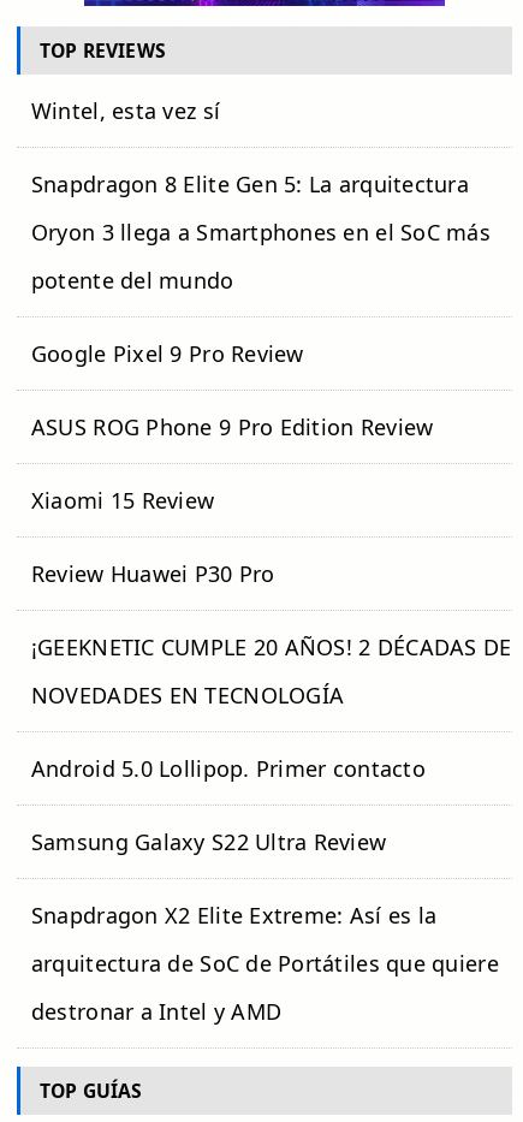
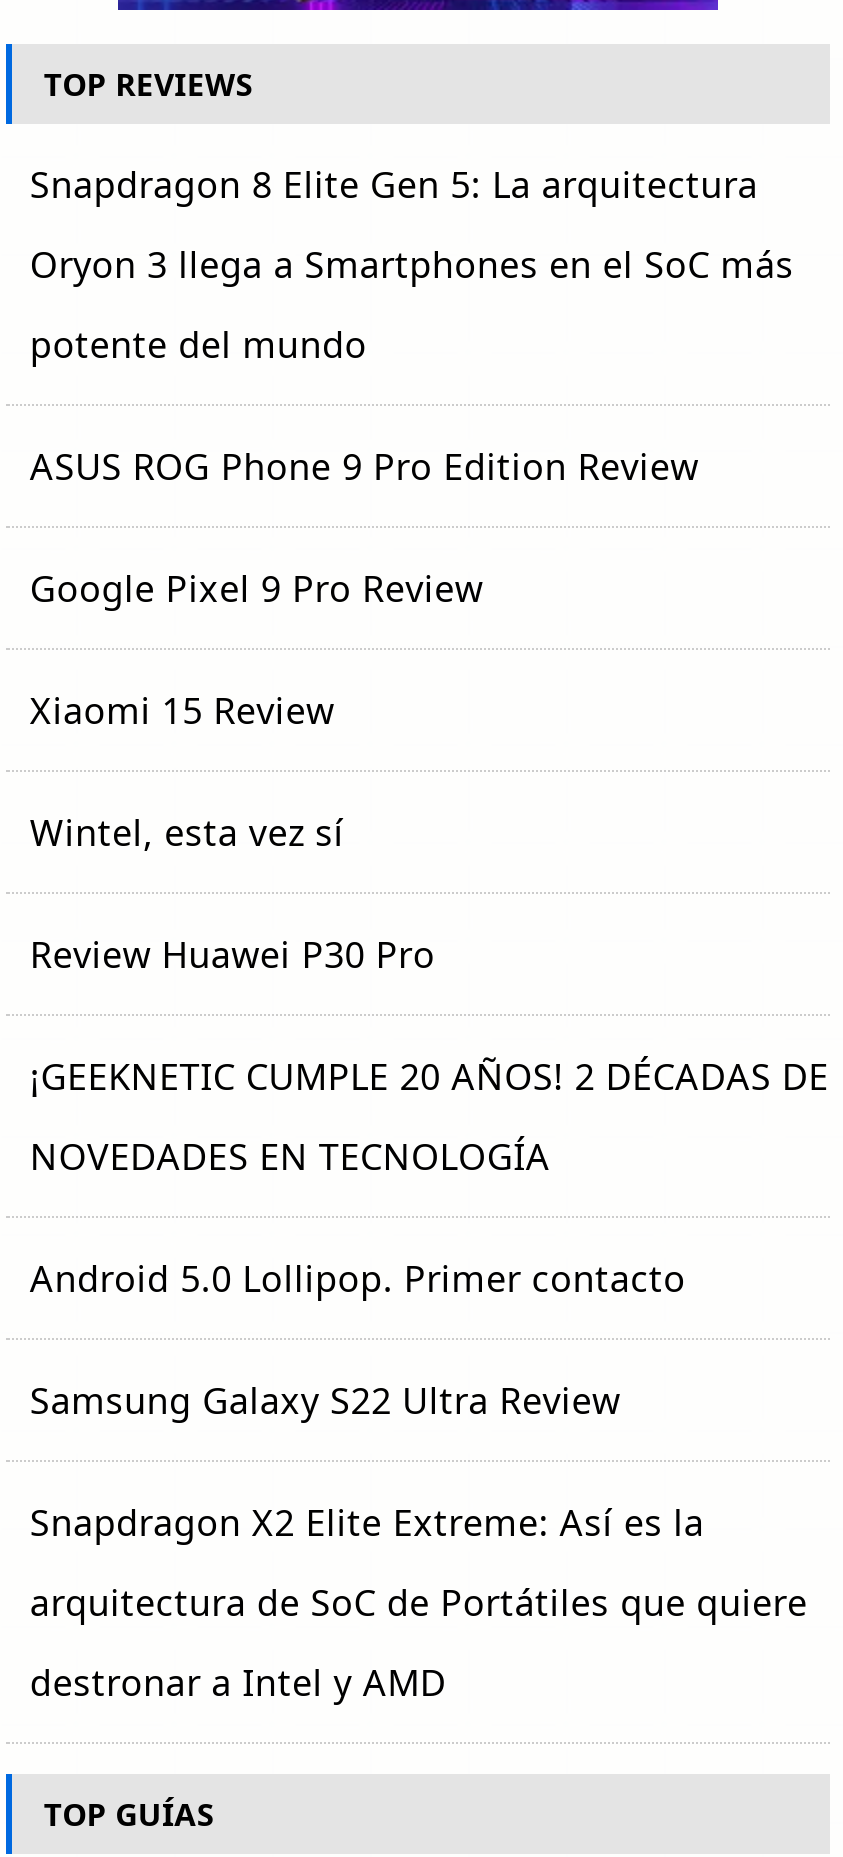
moved [31,96,220,125] -> [30,808,344,856]: Wintel, esta vez sí
moved [31,170,491,295] -> [30,160,794,368]: Snapdragon 8 Elite Gen 5: La arquitectura | Oryon 3 llega a Smartphones en el SoC más | potente del mundo
moved [31,413,433,441] -> [30,442,699,490]: ASUS ROG Phone 9 Pro Edition Review
moved [31,486,214,515] -> [30,686,334,734]: Xiaomi 15 Review

